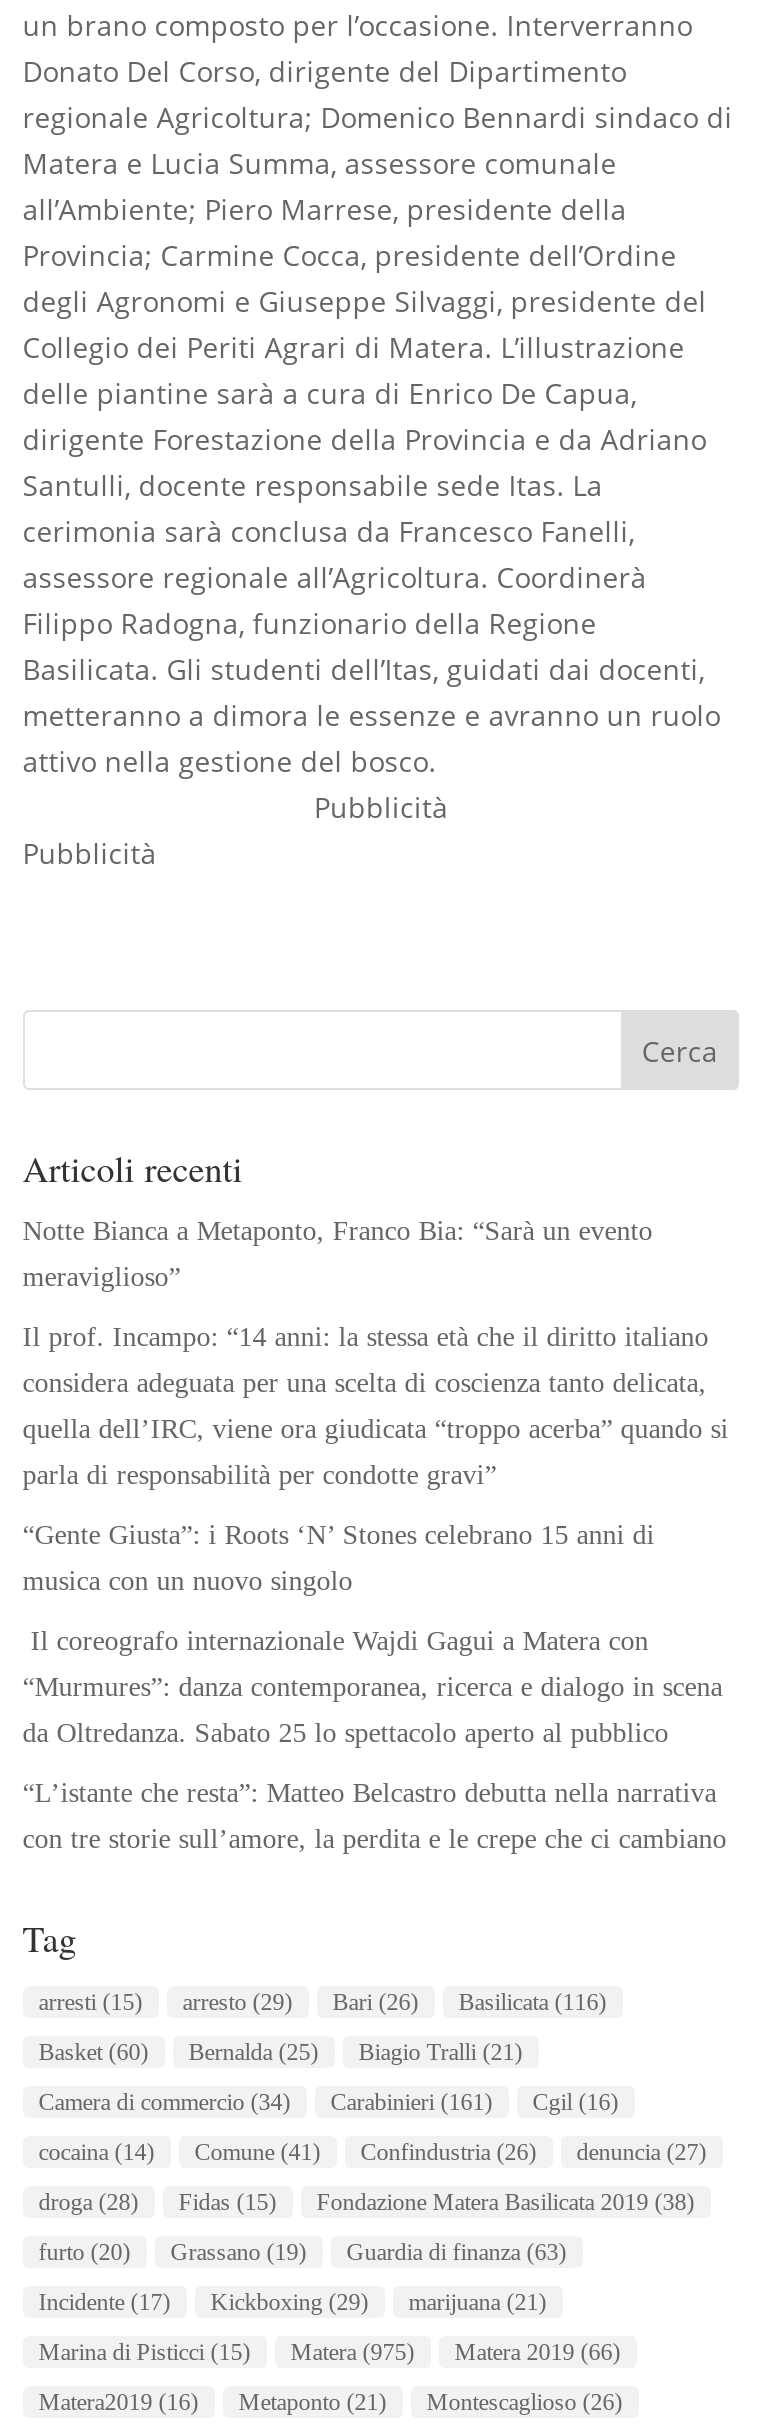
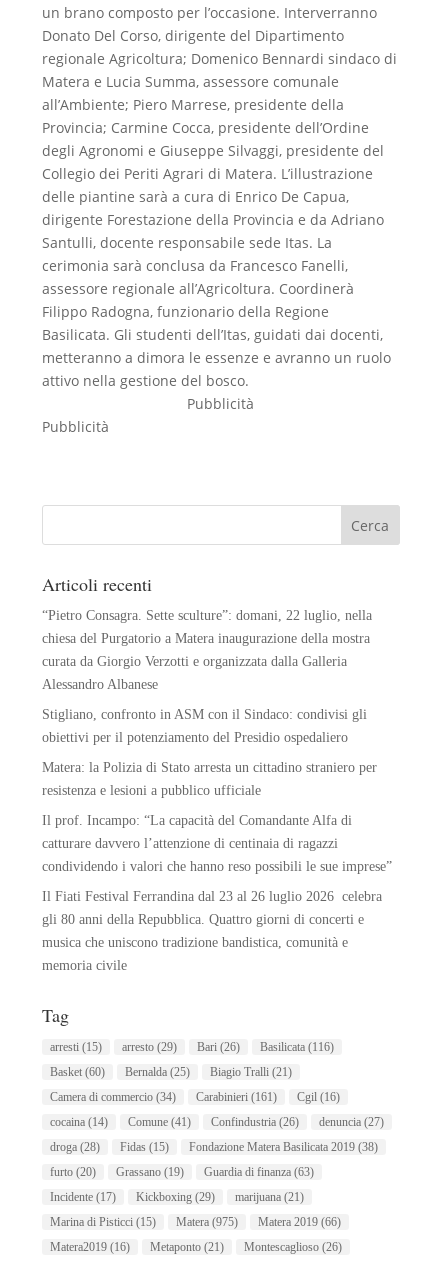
[23,1216,729,1854] Notte Bianca a Metaponto, Franco Bia: “Sarà un evento | meraviglioso” | Il prof. Incampo: “14 anni: la stessa età che il diritto italiano | considera adeguata per una scelta di coscienza tanto delicata, | quella dell’IRC, viene ora giudicata “troppo acerba” quando si | parla di responsabilità per condotte gravi” | “Gente Giusta”: i Roots ‘N’ Stones celebrano 15 anni di | musica con un nuovo singolo | Il coreografo internazionale Wajdi Gagui a Matera con | “Murmures”: danza contemporanea, ricerca e dialogo in scena | da Oltredanza. Sabato 25 lo spettacolo aperto al pubblico | “L’istante che resta”: Matteo Belcastro debutta nella narrativa | con tre storie sull’amore, la perdita e le crepe che ci cambiano -> [42,608,392,973] “Pietro Consagra. Sette sculture”: domani, 22 luglio, nella | chiesa del Purgatorio a Matera inaugurazione della mostra | curata da Giorgio Verzotti e organizzata dalla Galleria | Alessandro Albanese | Stigliano, confronto in ASM con il Sindaco: condivisi gli | obiettivi per il potenziamento del Presidio ospedaliero | Matera: la Polizia di Stato arresta un cittadino straniero per | resistenza e lesioni a pubblico ufficiale | Il prof. Incampo: “La capacità del Comandante Alfa di | catturare davvero l’attenzione di centinaia di ragazzi | condividendo i valori che hanno reso possibili le sue imprese” | Il Fiati Festival Ferrandina dal 23 al 26 luglio 2026 celebra | gli 80 anni della Repubblica. Quattro giorni di concerti e | musica che uniscono tradizione bandistica, comunità e | memoria civile

